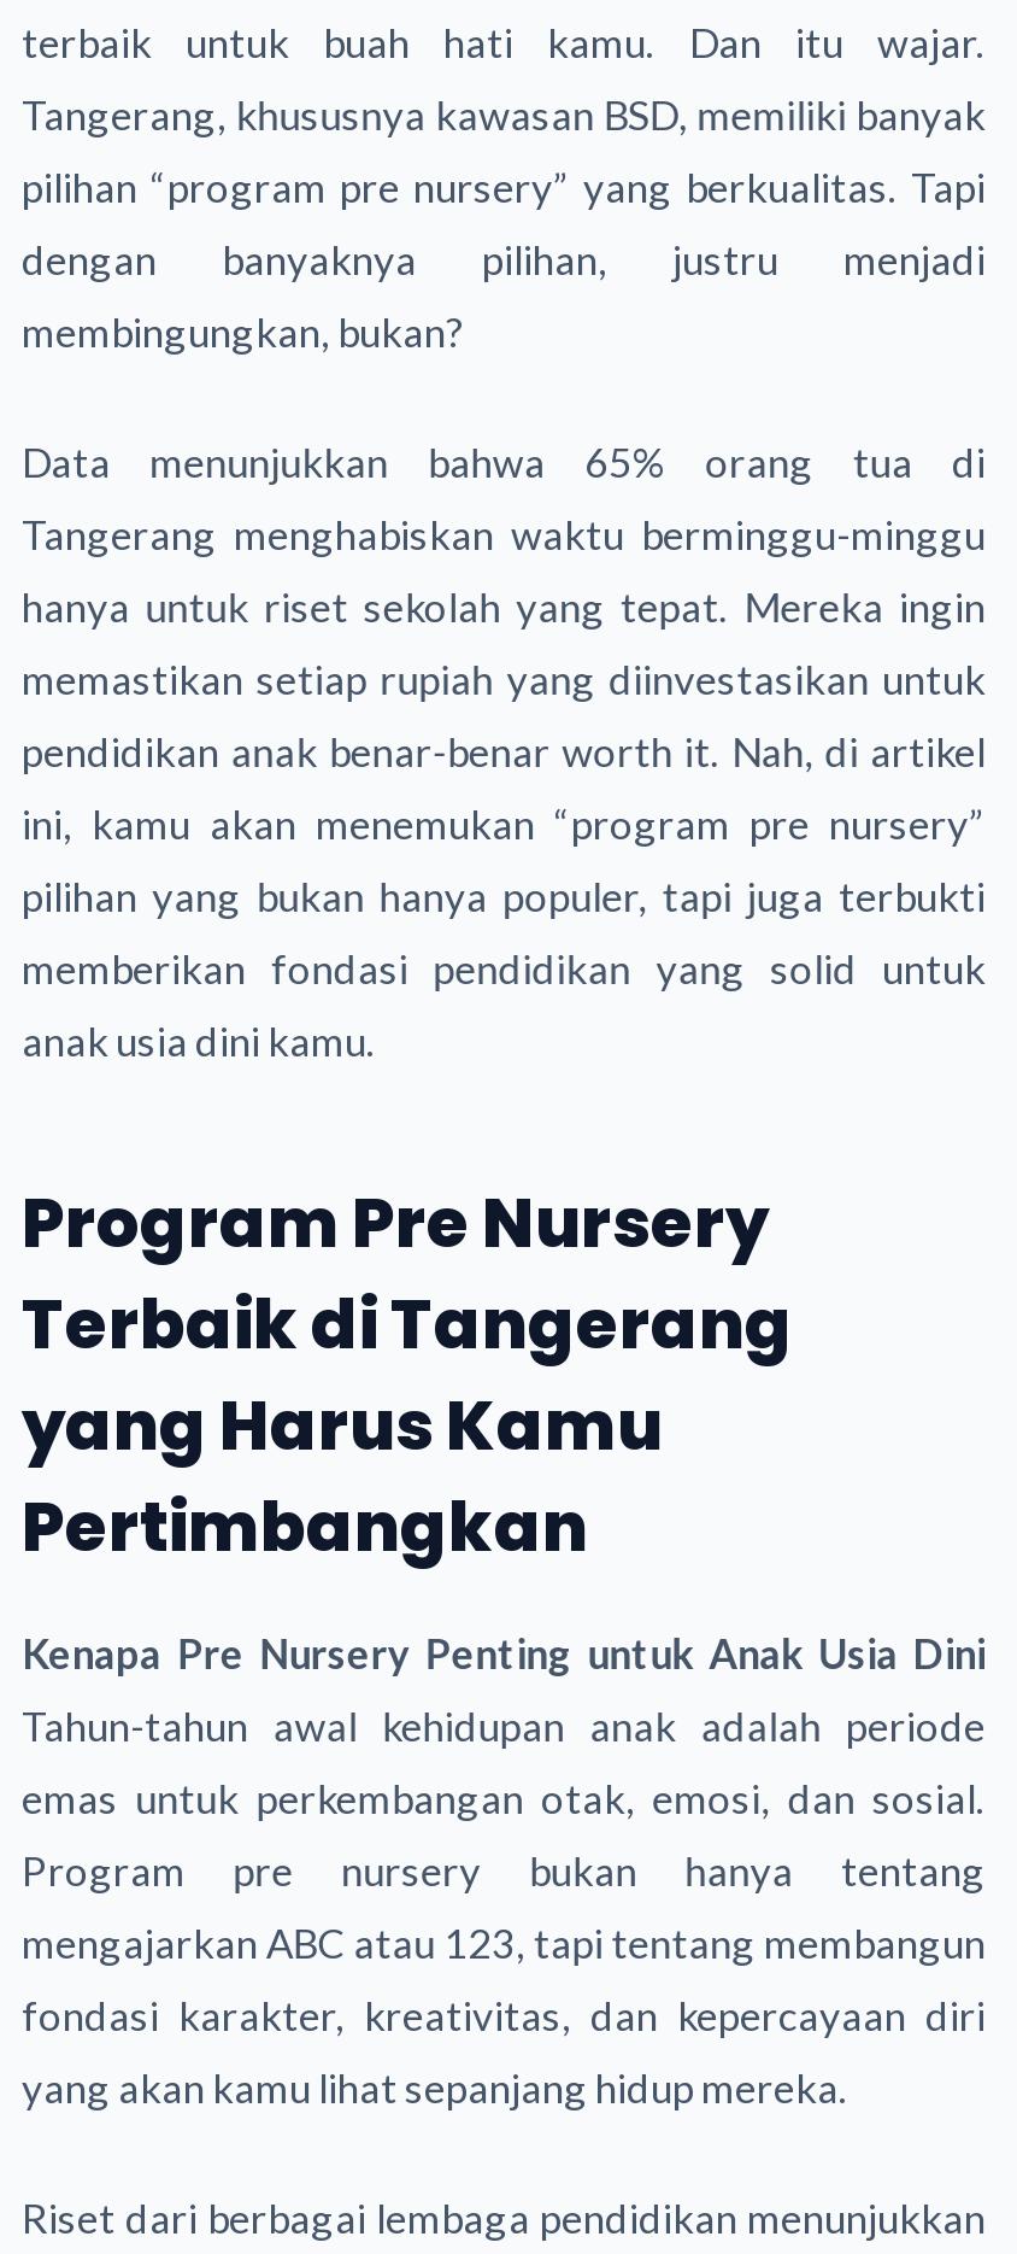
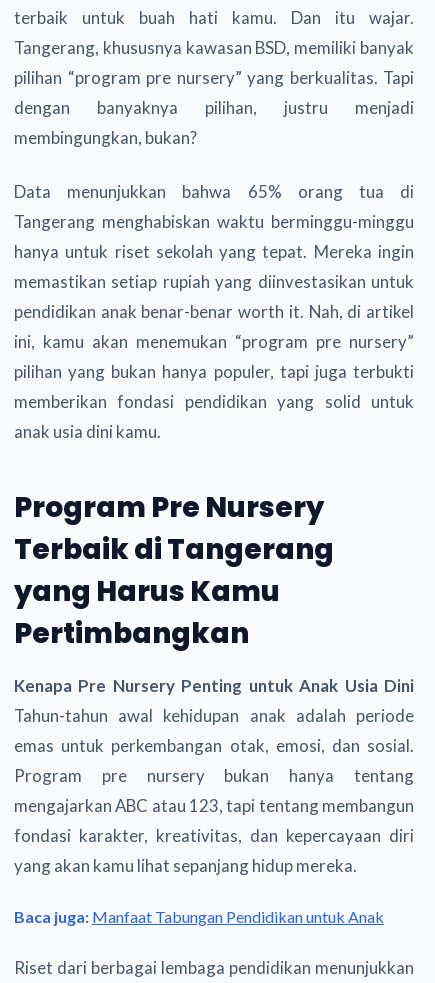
none -> [14,907,384,926] Baca juga: Manfaat Tabungan Pendidikan untuk Anak

